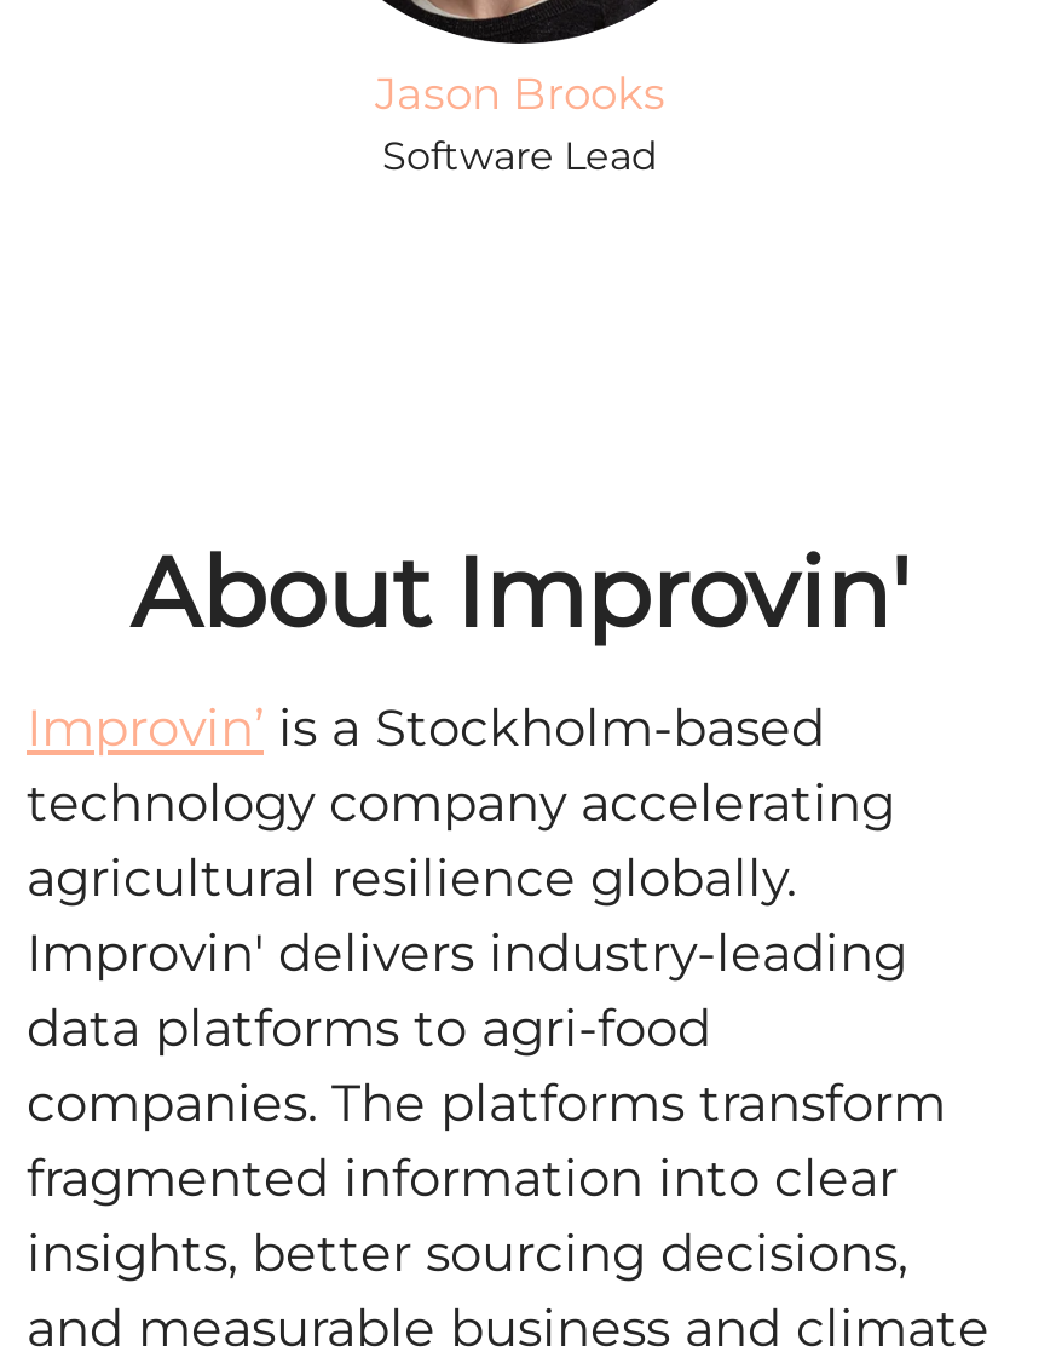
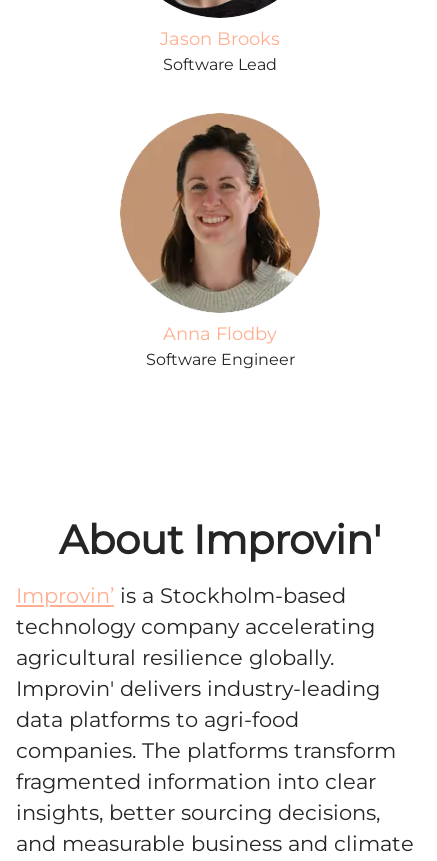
none -> [119,112,321,369] [image] | Anna Flodby | Software Engineer

